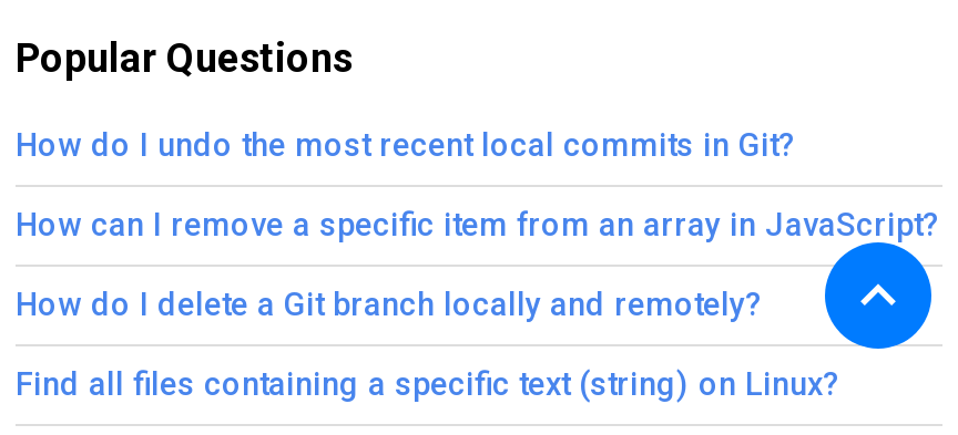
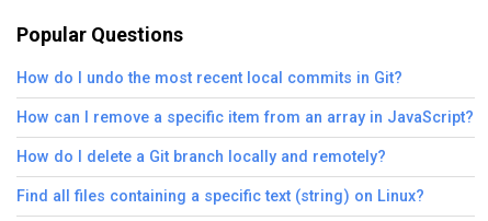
[823,251,934,351] [image] -> none

